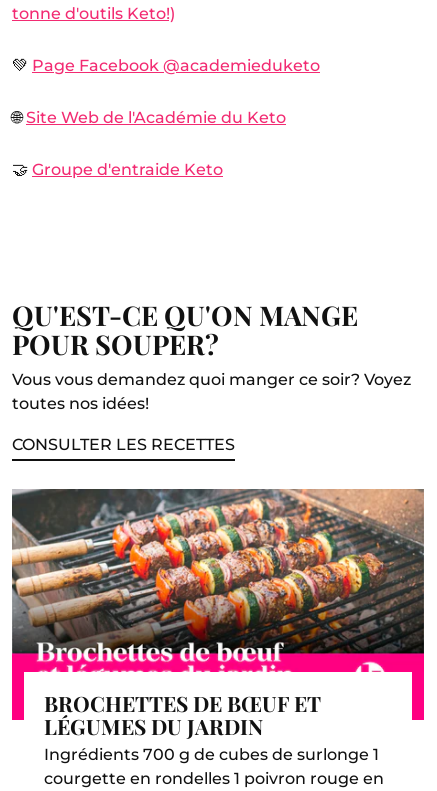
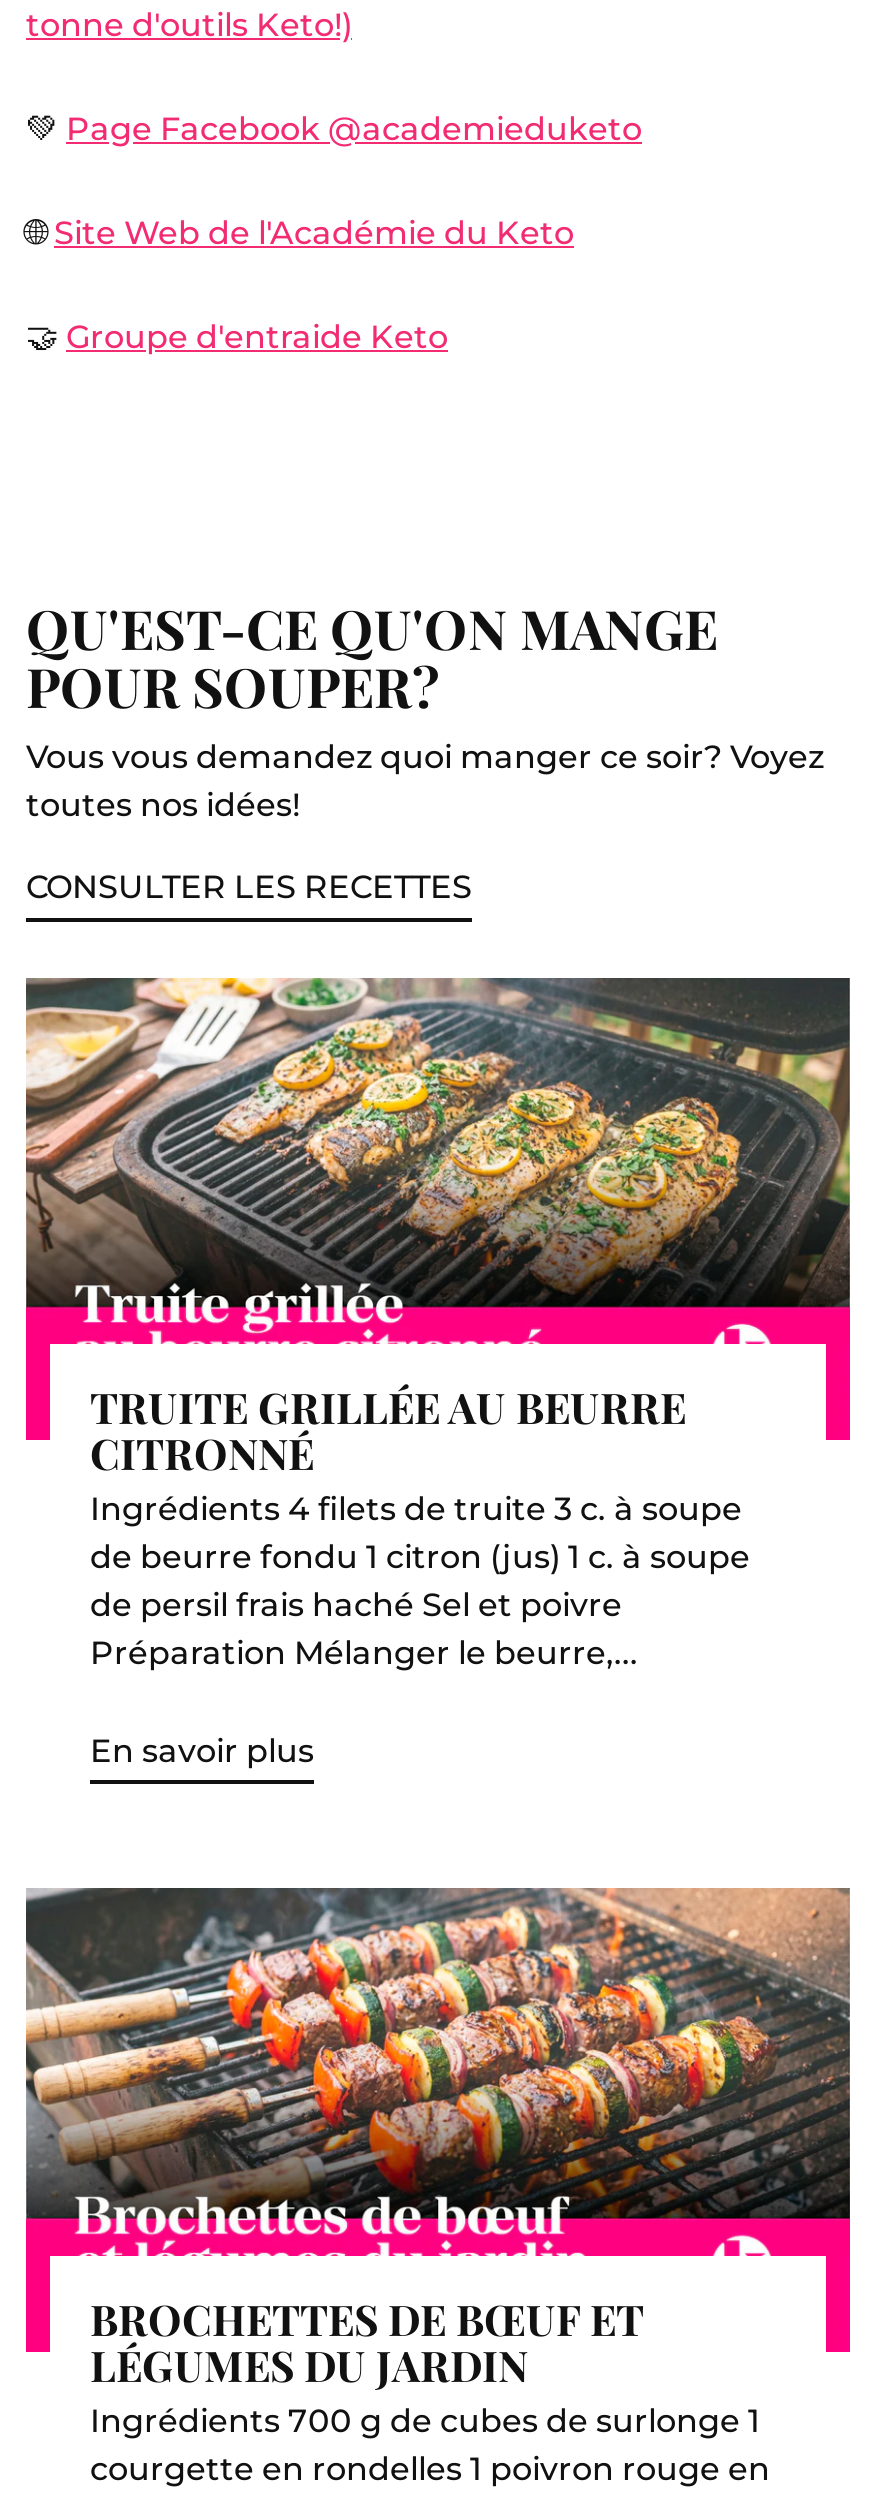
none -> [24,976,852,1771] [image] | TRUITE GRILLÉE AU BEURRE | CITRONNÉ | Ingrédients 4 filets de truite 3 c. à soupe | de beurre fondu 1 citron (jus) 1 c. à soupe | de persil frais haché Sel et poivre | Préparation Mélanger le beurre,... | En savoir plus

